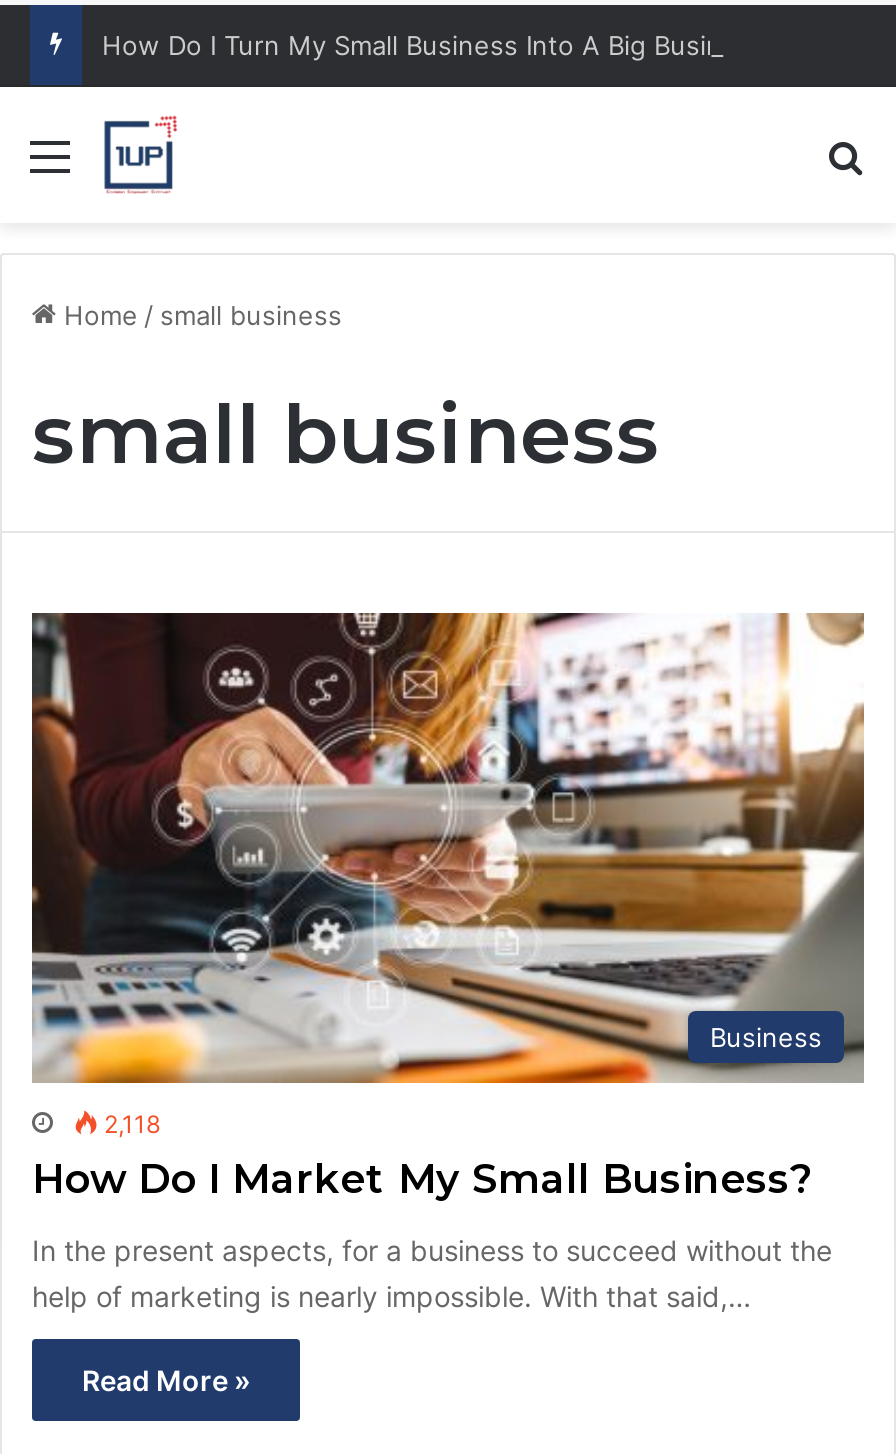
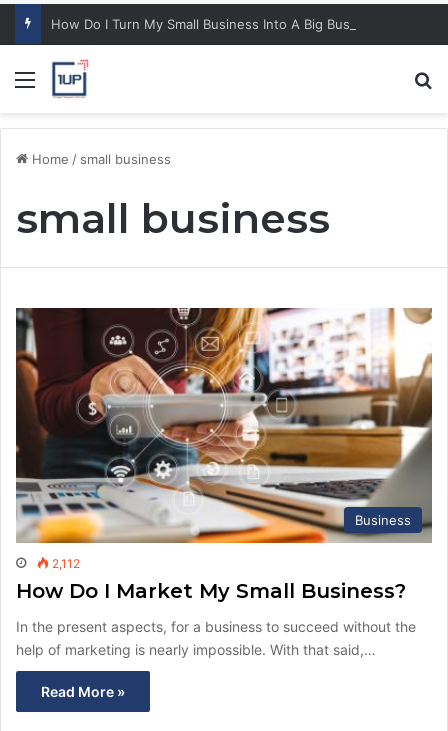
[98,1108,160,1138] 2,118 -> [49,556,80,571] 2,112

